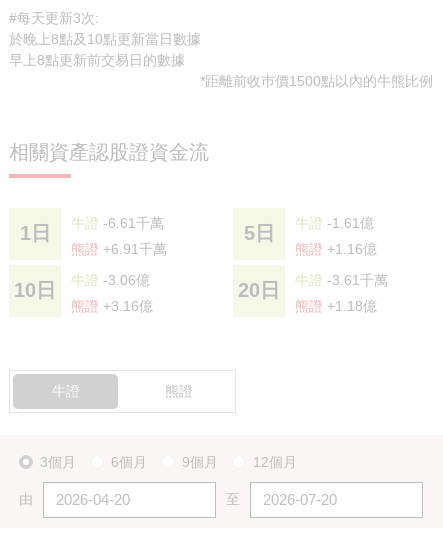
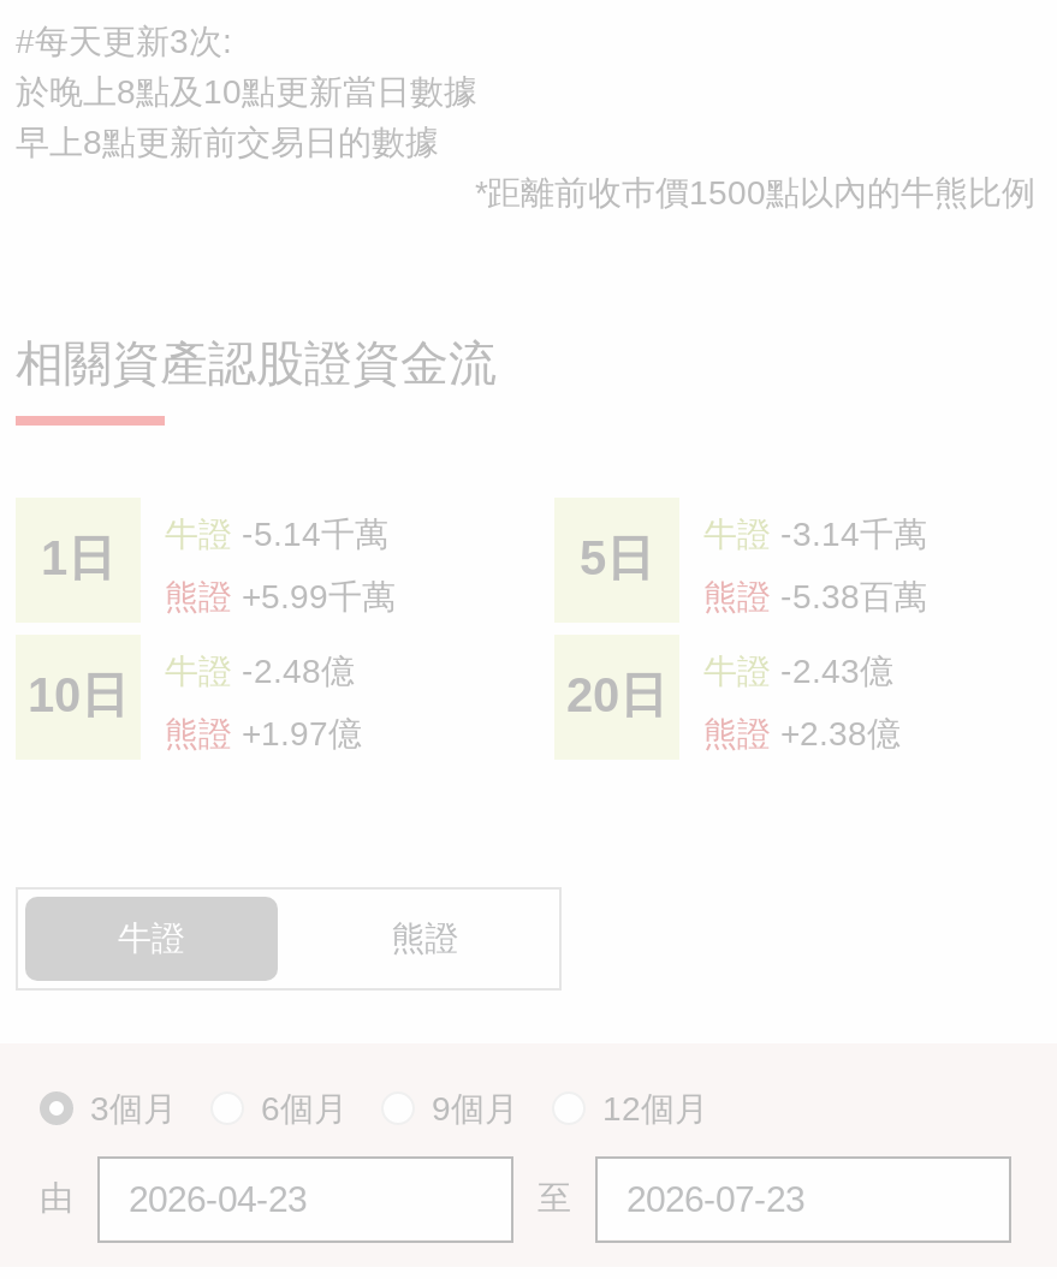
[19,215,164,244] 1日 牛證-6.61千萬 -> [41,514,388,583] 1日 牛證-5.14千萬
[243,215,374,244] 5日 牛證-1.61億 -> [580,514,927,583] 5日 牛證-3.14千萬
[71,241,167,257] 熊證+6.91千萬 -> [165,576,396,614] 熊證+5.99千萬
[295,241,377,257] 熊證+1.16億 -> [703,576,927,614] 熊證-5.38百萬
[14,272,150,301] 10日 牛證-3.06億 -> [28,651,355,720] 10日 牛證-2.48億
[238,272,388,301] 20日 牛證-3.61千萬 -> [566,651,893,720] 20日 牛證-2.43億
[71,298,153,314] 熊證+3.16億 -> [165,713,362,752] 熊證+1.97億
[295,298,377,314] 熊證+1.18億 -> [703,713,901,752] 熊證+2.38億

